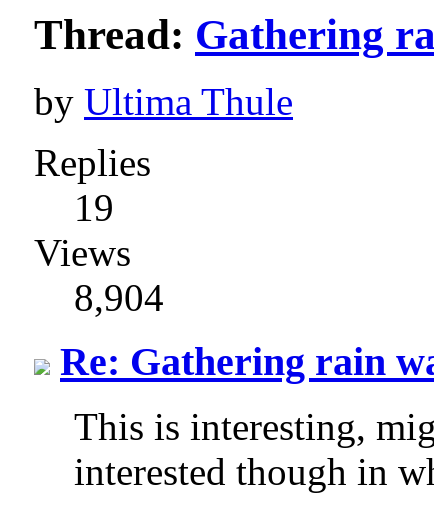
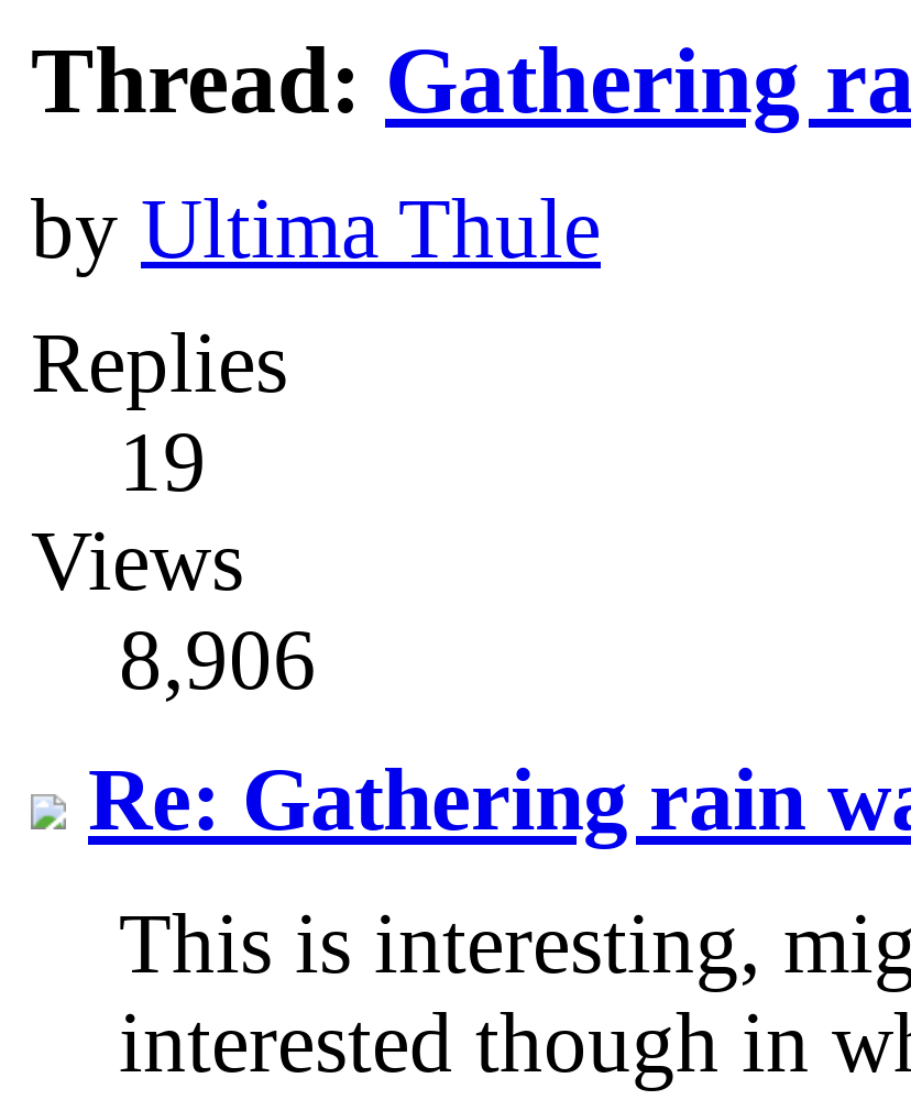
[74,275,164,318] 8,904 -> [119,610,317,705] 8,906

